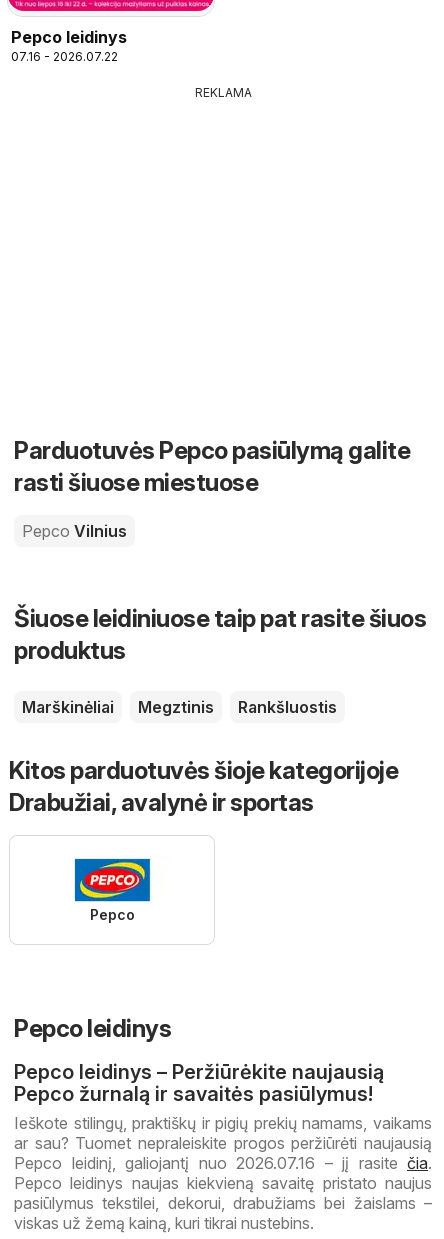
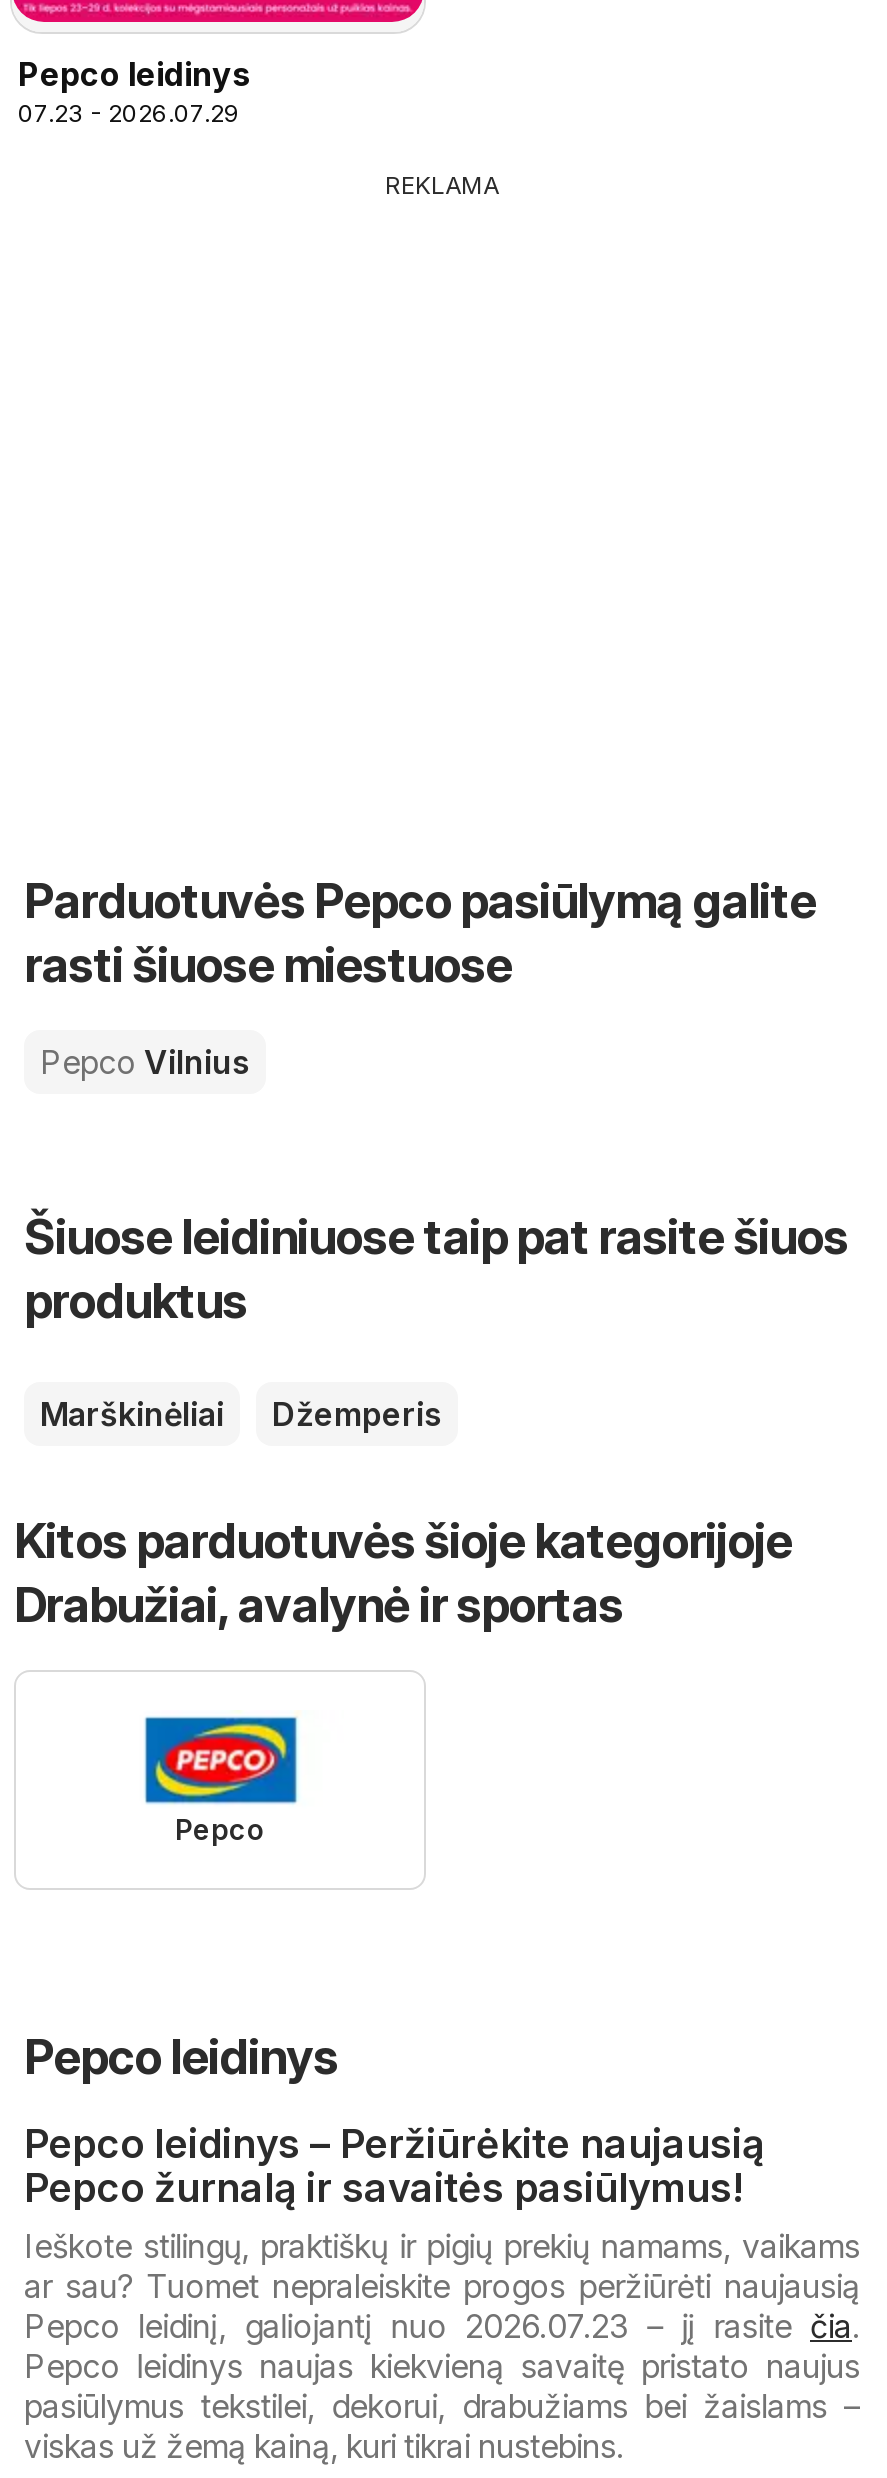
[11,49,118,64] 07.16 - 2026.07.22 -> [18,98,240,128] 07.23 - 2026.07.29
[138,697,337,717] Megztinis | Rankšluostis -> [272,1394,442,1434] Džemperis
[14,1153,432,1173] Pepco leidinį, galiojantį nuo 2026.07.16 – jį rasite čia. -> [24,2306,860,2346] Pepco leidinį, galiojantį nuo 2026.07.23 – jį rasite čia.

